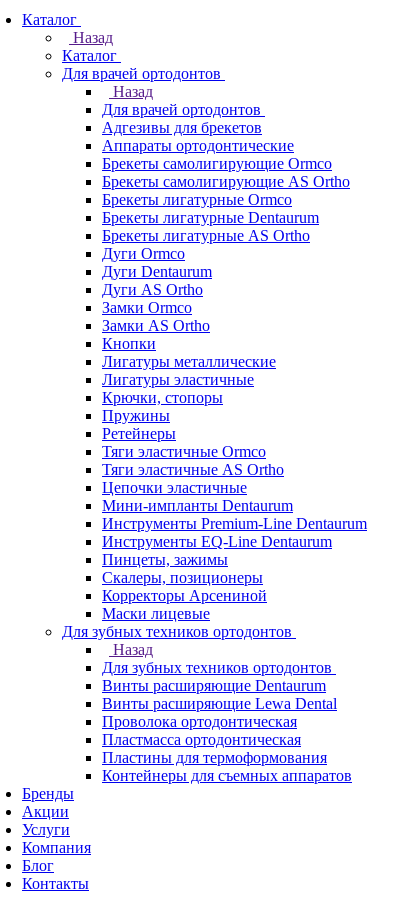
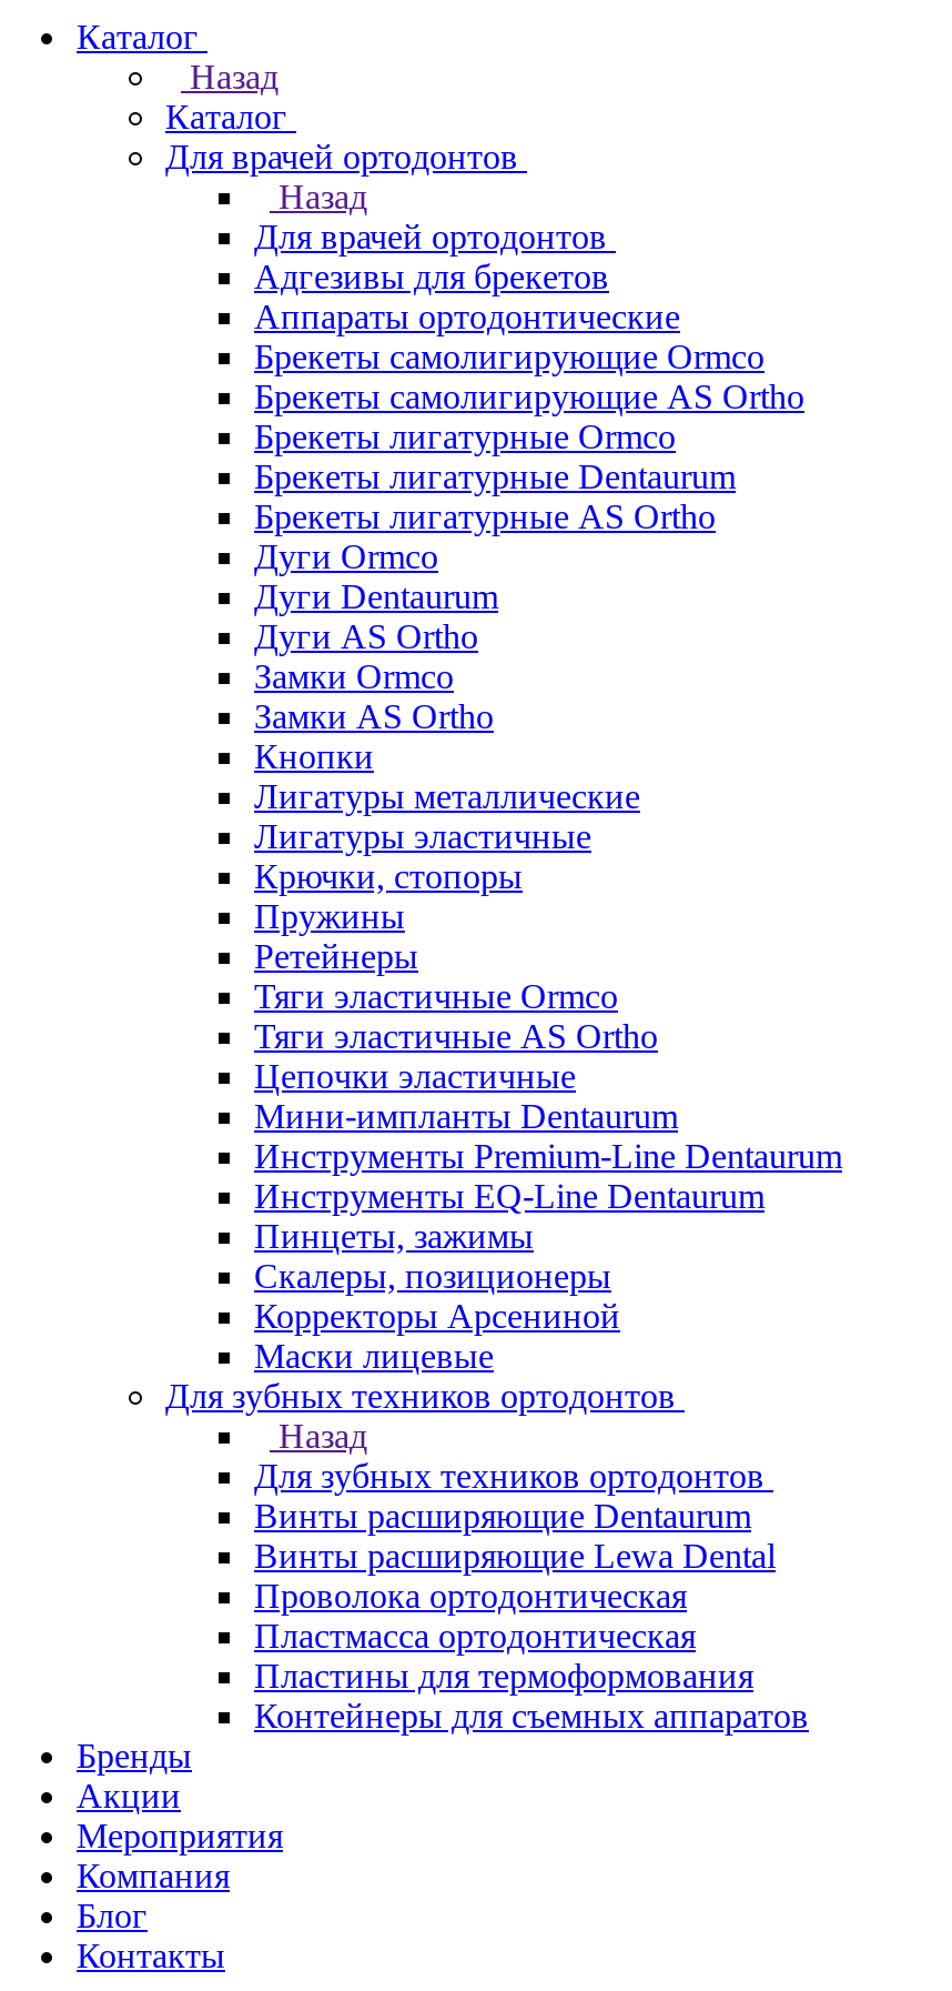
[22,821,70,838] Услуги -> [77,1817,283,1854] Мероприятия

